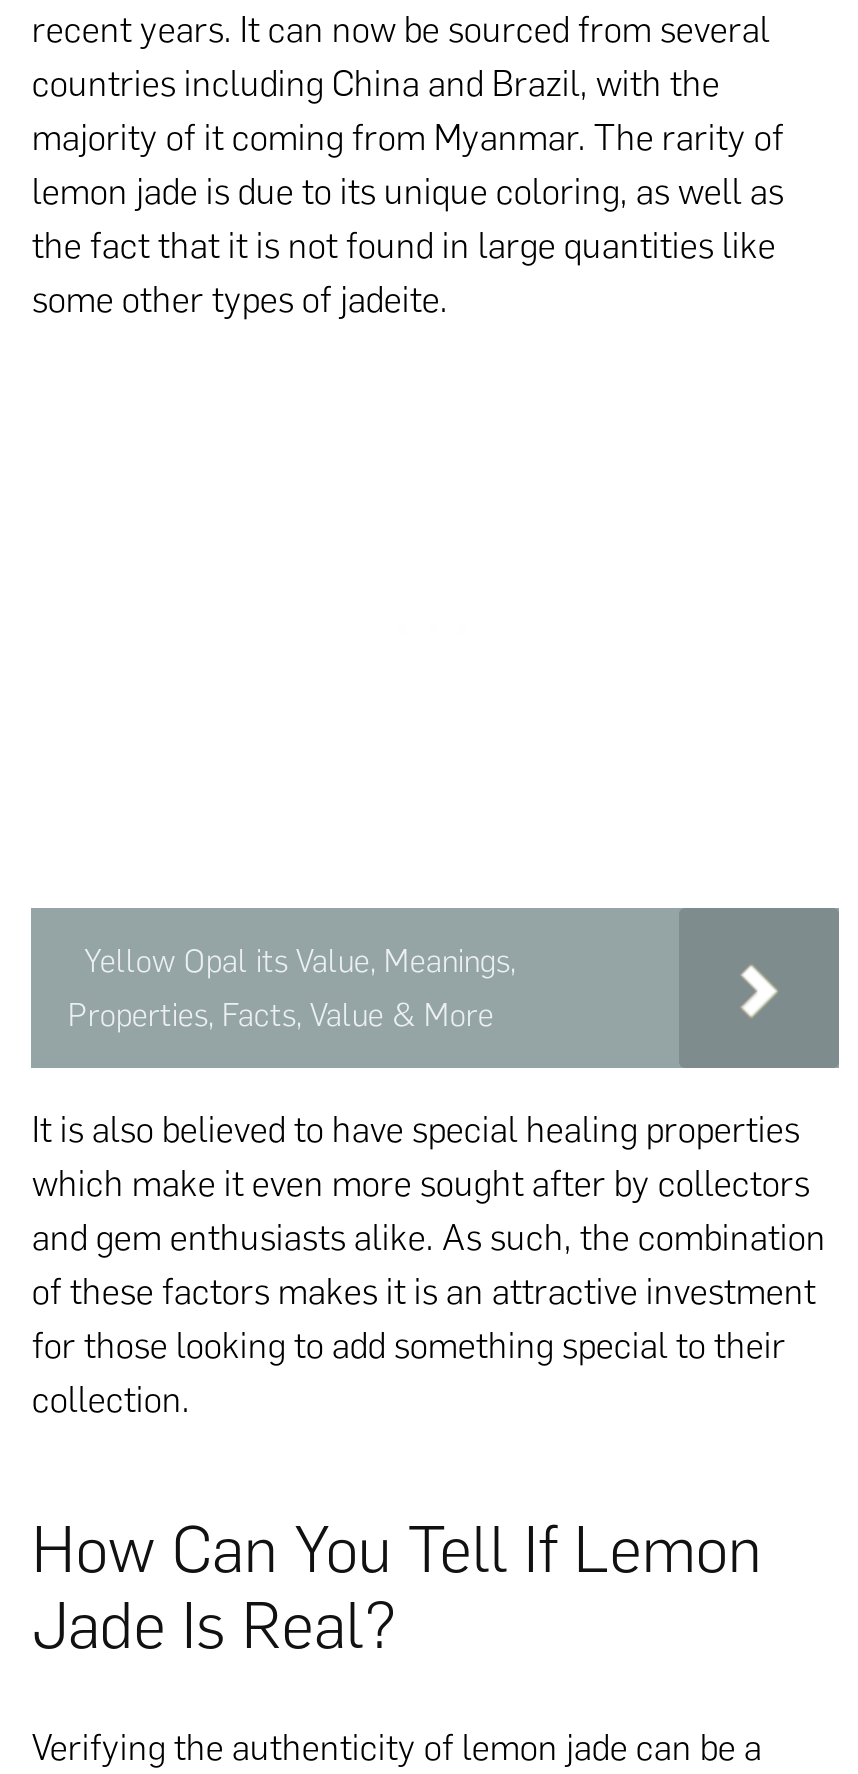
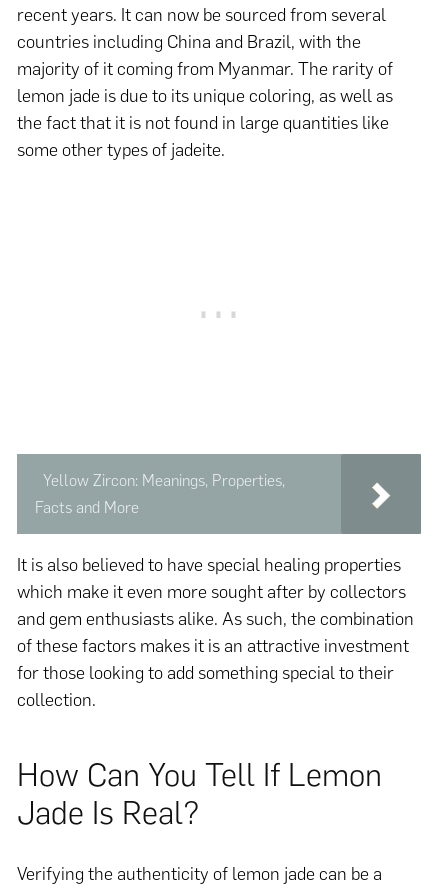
[68,943,516,1035] Yellow Opal its Value, Meanings, | Properties, Facts, Value & More -> [35,471,285,517] Yellow Zircon: Meanings, Properties, | Facts and More

